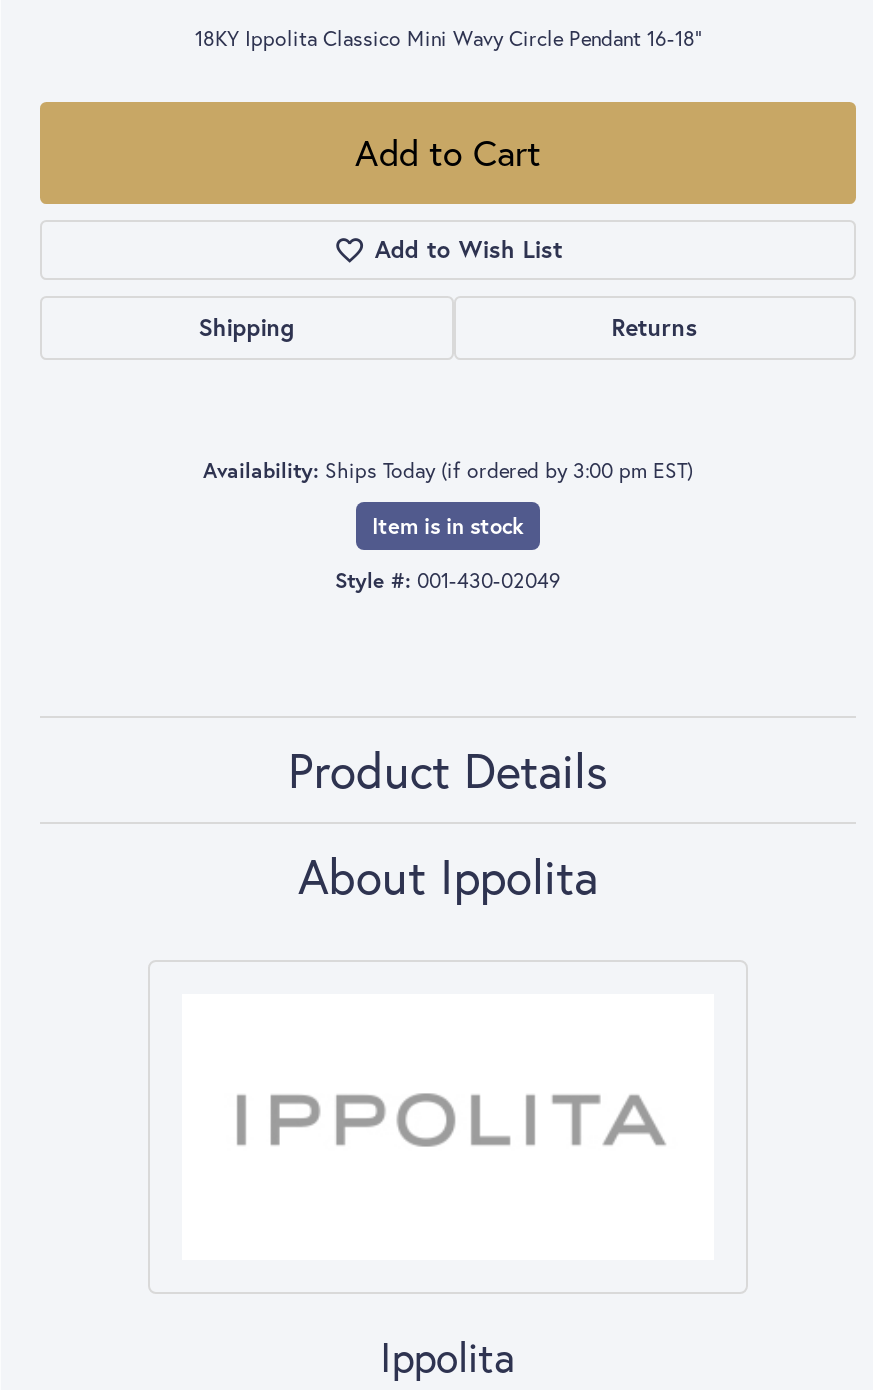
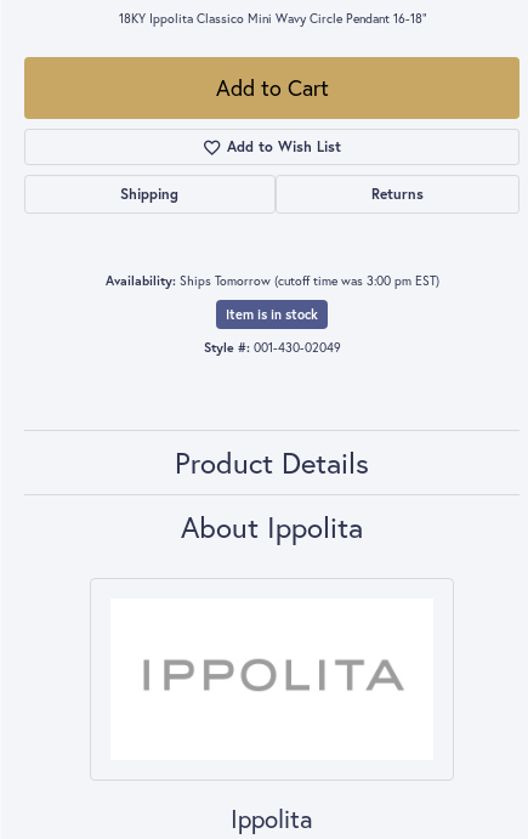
[203,456,693,484] Availability: Ships Today (if ordered by 3:00 pm EST) -> [105,272,439,289] Availability: Ships Tomorrow (cutoff time was 3:00 pm EST)

